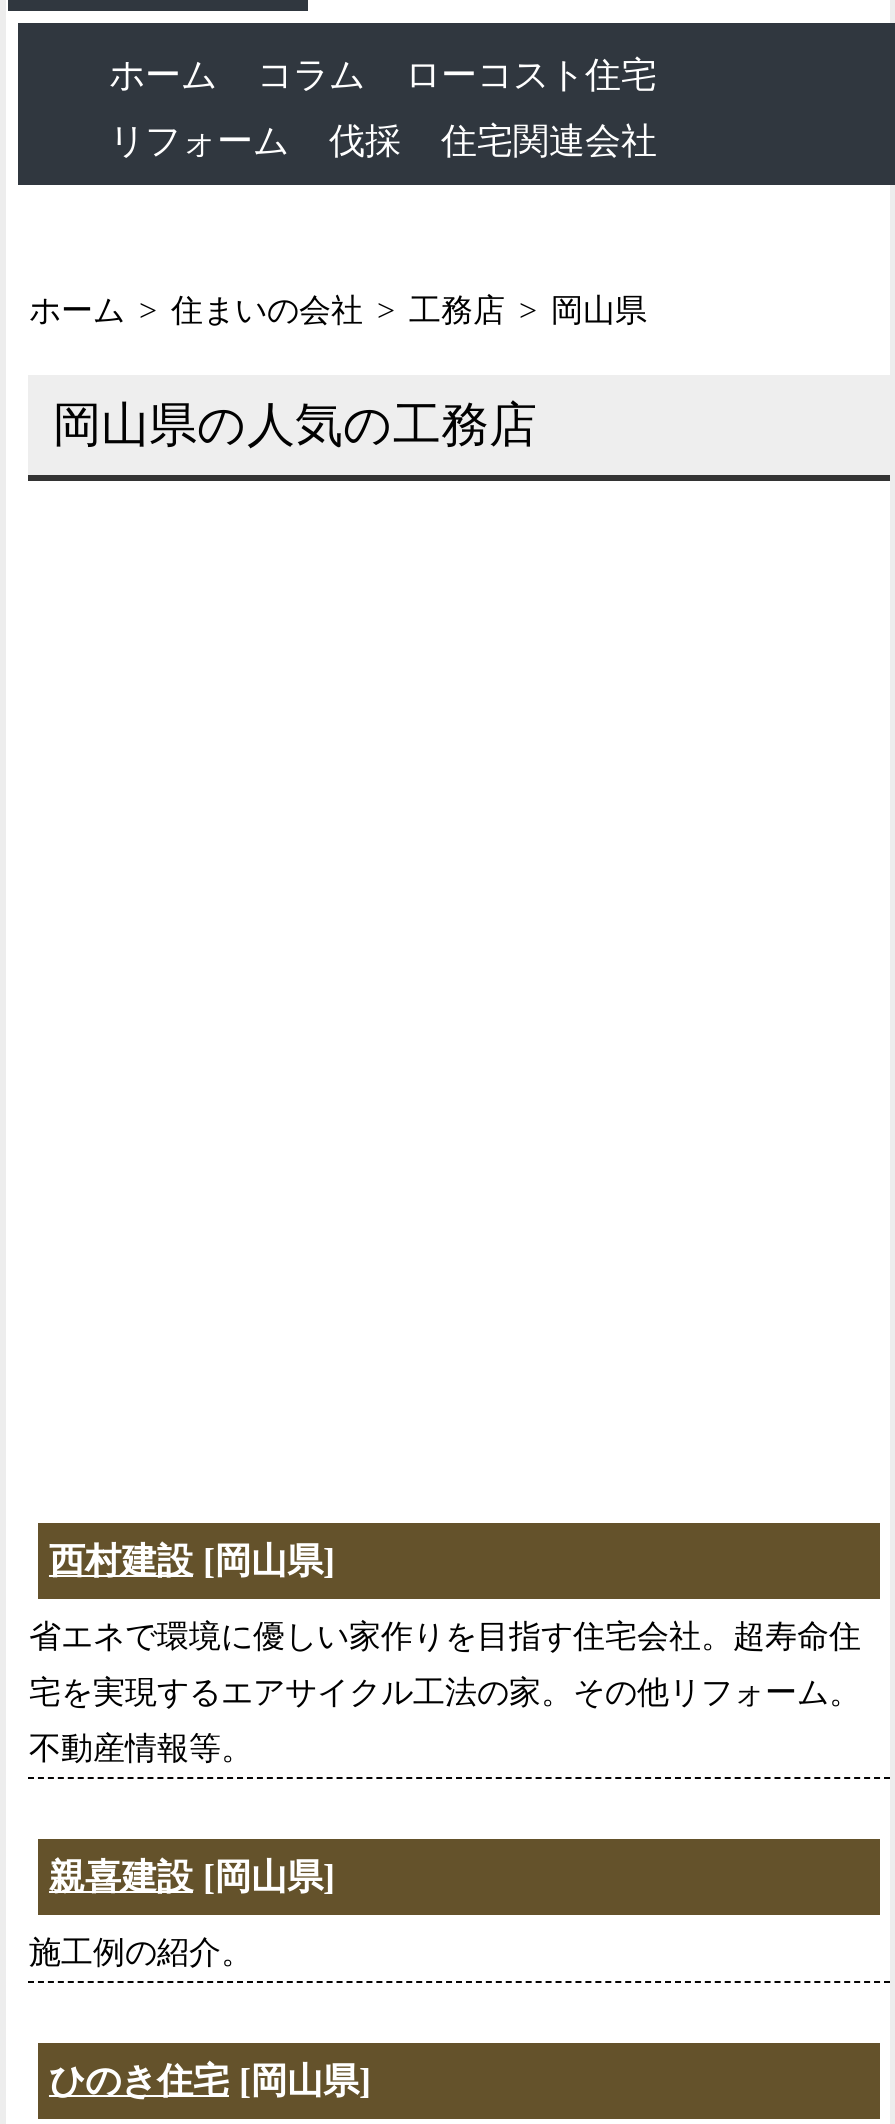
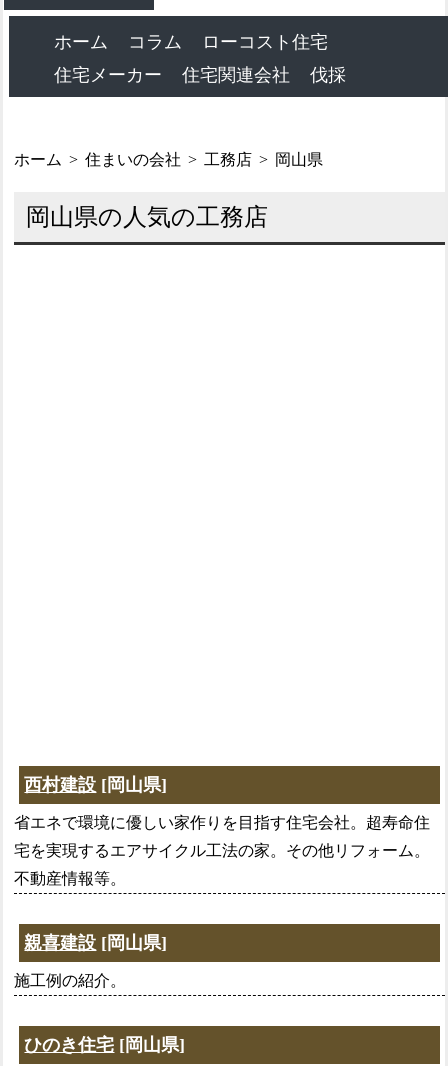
[109,121,401,161] リフォーム | 伐採 -> [54,65,162,85] 住宅メーカー
none -> [310,65,346,85] 伐採

